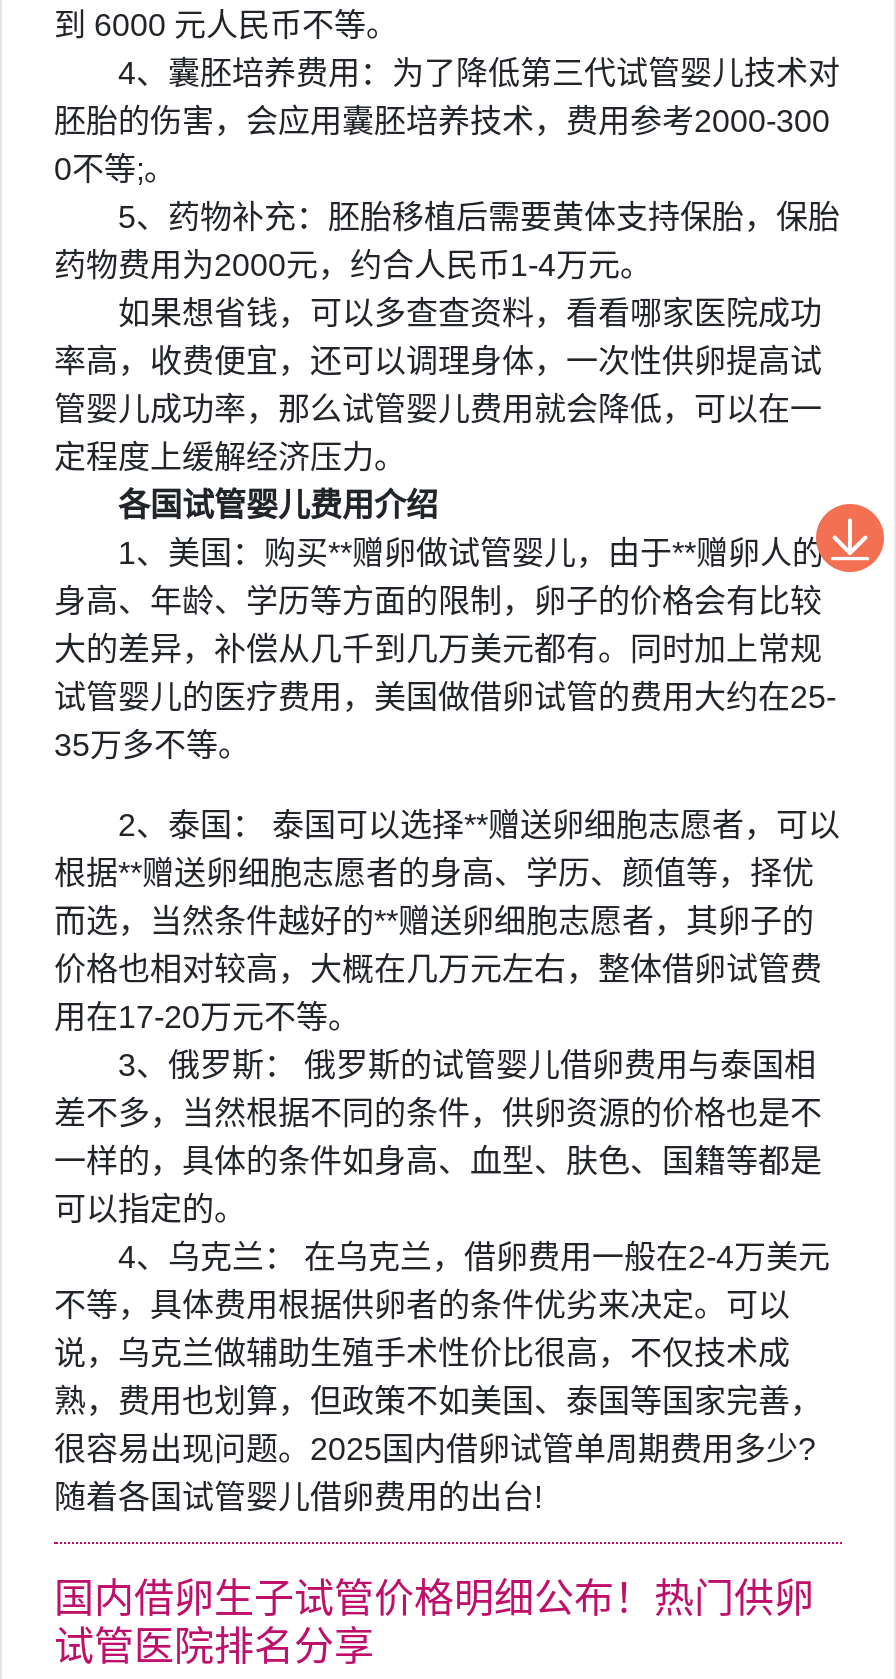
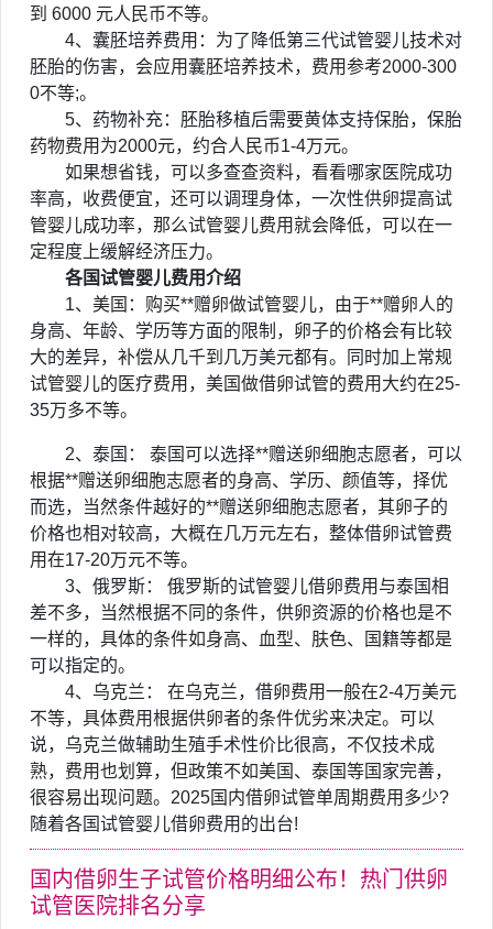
[814,502,886,574] [image] -> none

